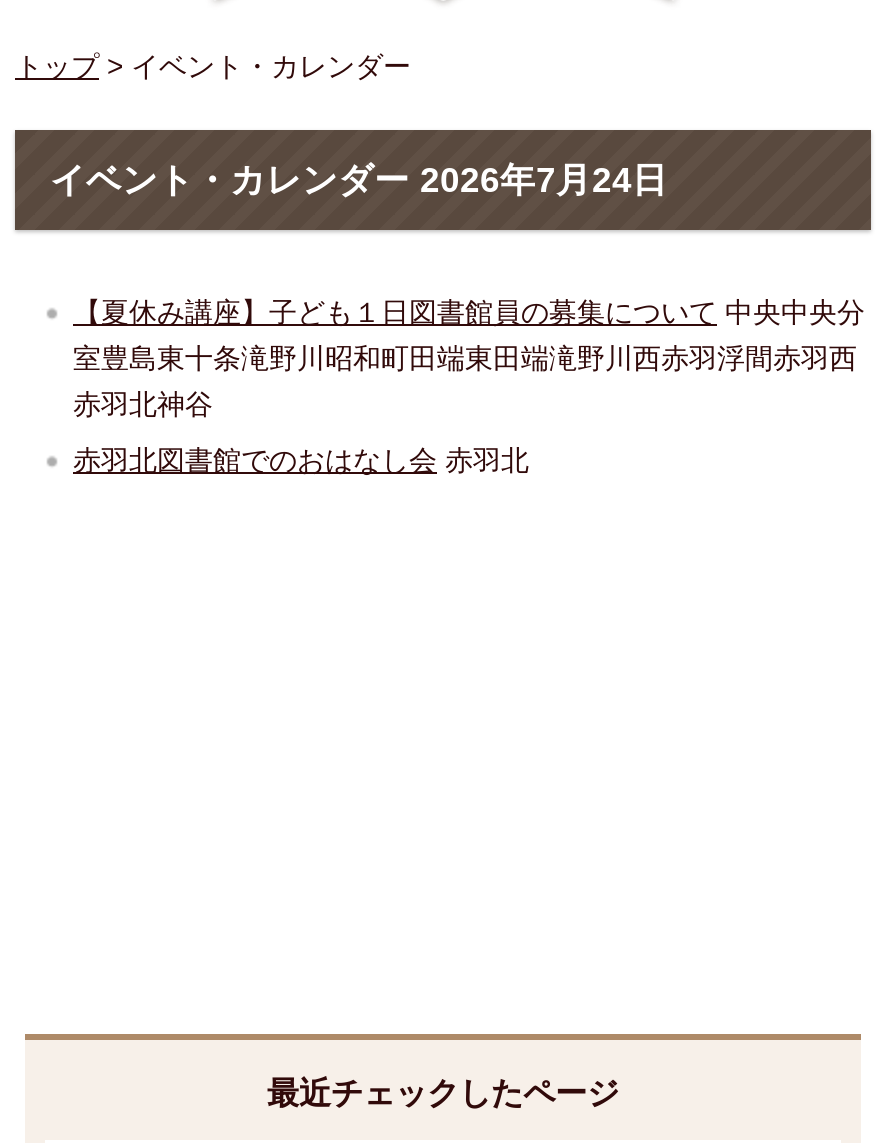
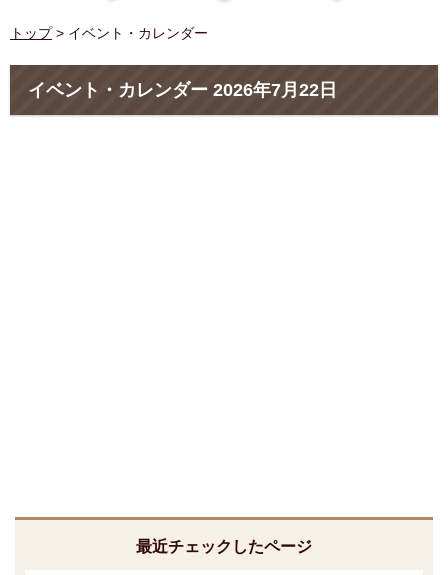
[50,159,865,475] イベント・カレンダー 2026年7月24日 | 【夏休み講座】子ども１日図書館員の募集について 中央中央分 | 室豊島東十条滝野川昭和町田端東田端滝野川西赤羽浮間赤羽西 | 赤羽北神谷 | 赤羽北図書館でのおはなし会 赤羽北 -> [27,80,336,100] イベント・カレンダー 2026年7月22日

